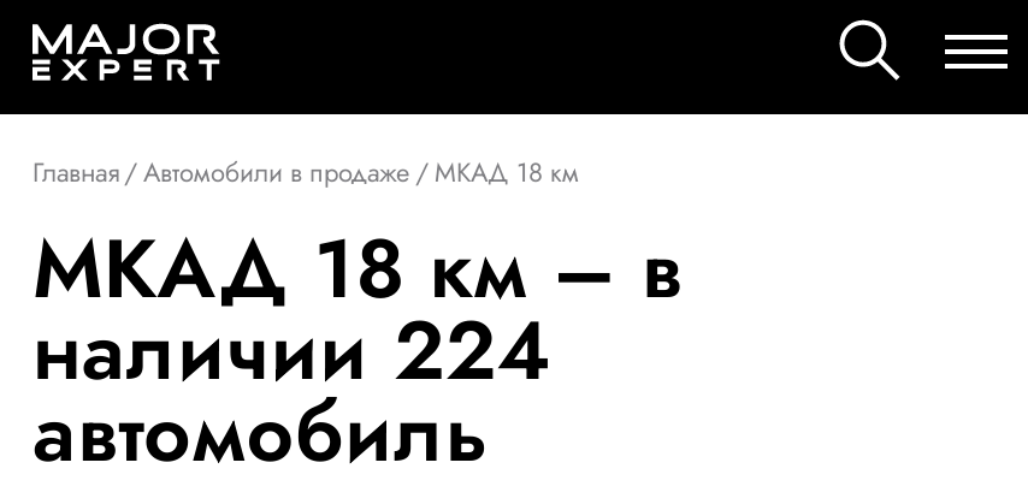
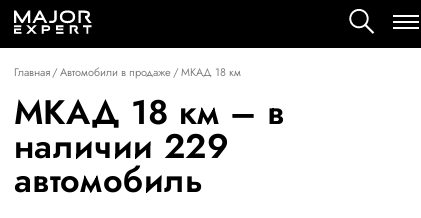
[33,292,553,410] наличии 224 -> [14,122,229,171] наличии 229

